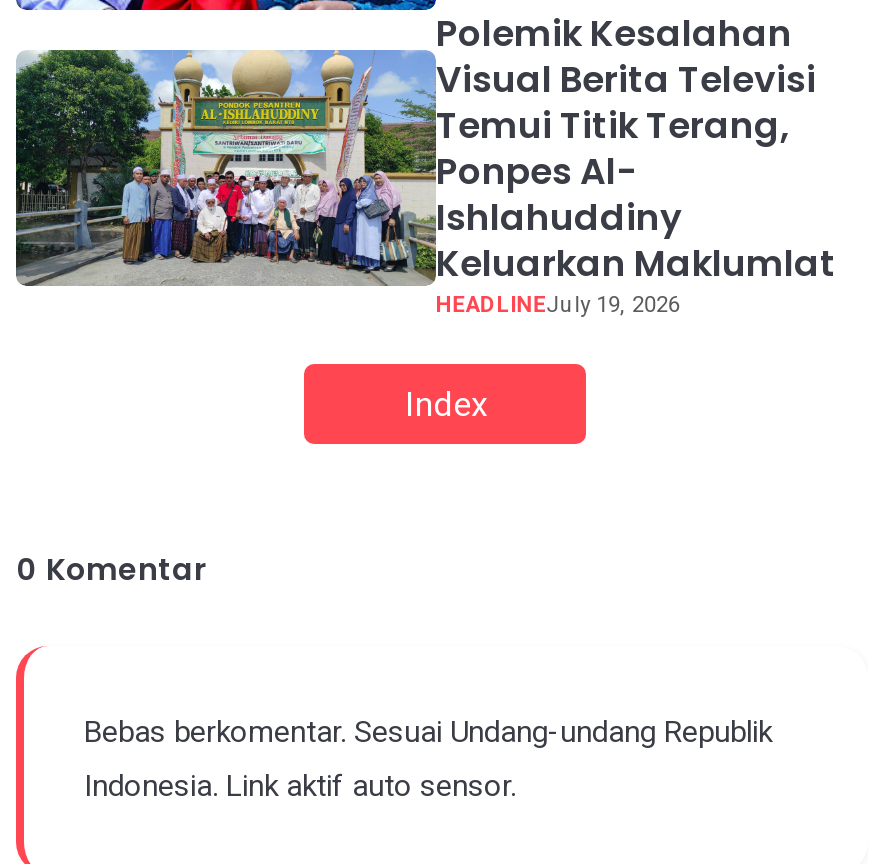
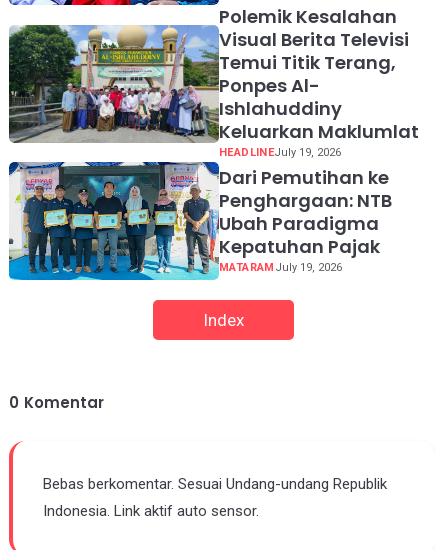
none -> [8,161,392,281] [image] | Dari Pemutihan ke | Penghargaan: NTB | Ubah Paradigma | Kepatuhan Pajak | MATARAM July 19, 2026

